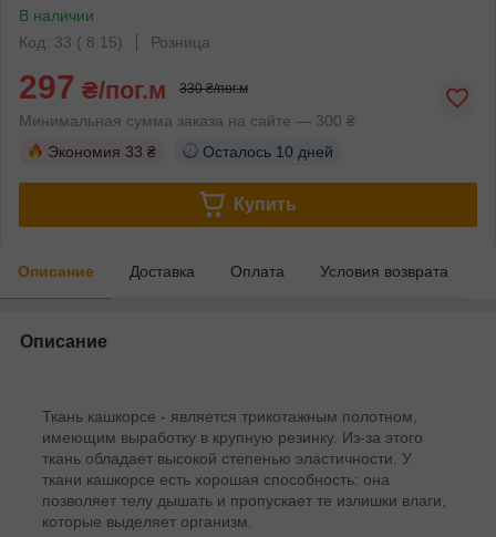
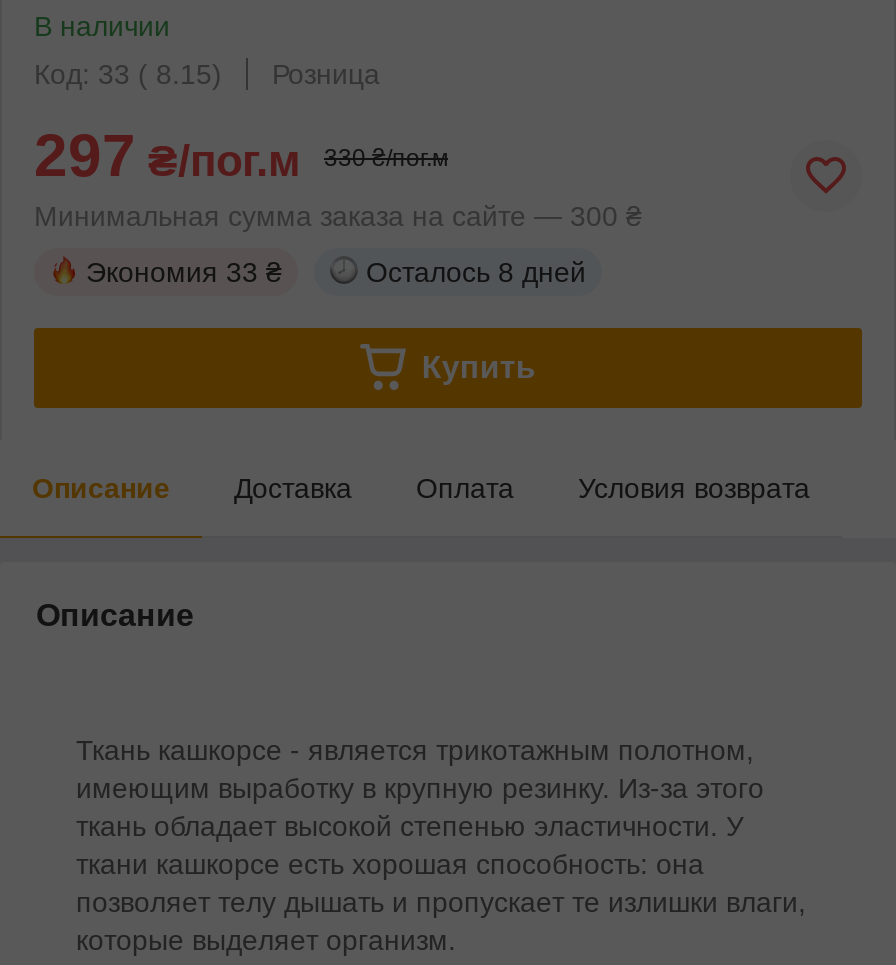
[203,143,333,160] Осталось 10 дней -> [366,256,586,288] Осталось 8 дней

